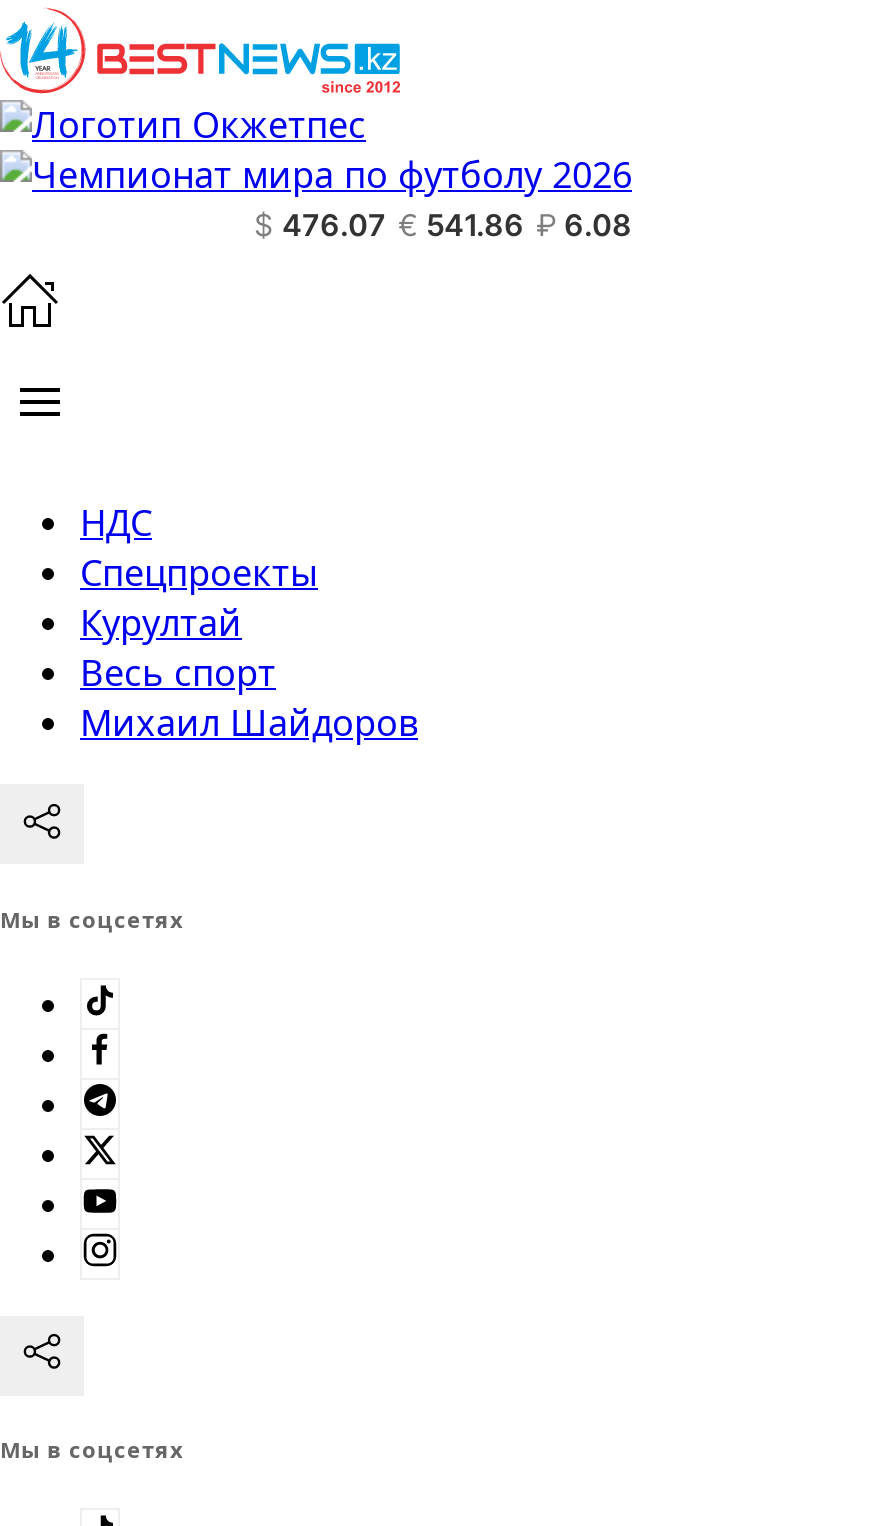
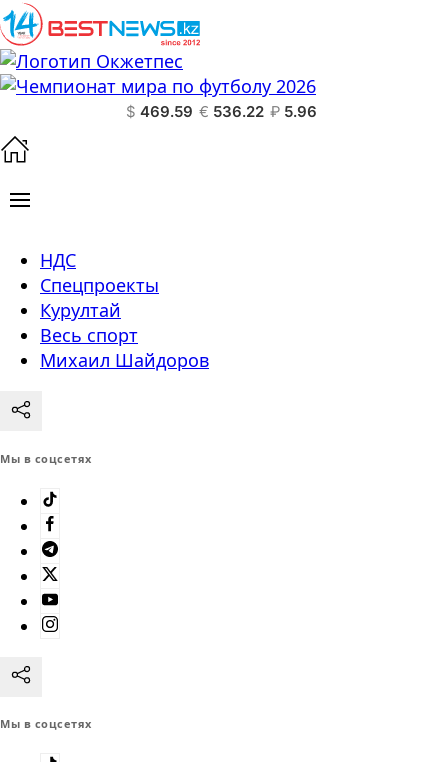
[254,206,632,244] $ 476.07 € 541.86 ₽ 6.08 -> [126,102,317,121] $ 469.59 € 536.22 ₽ 5.96

